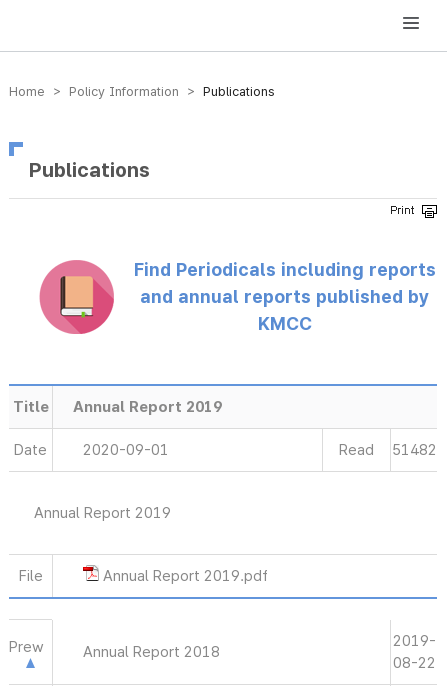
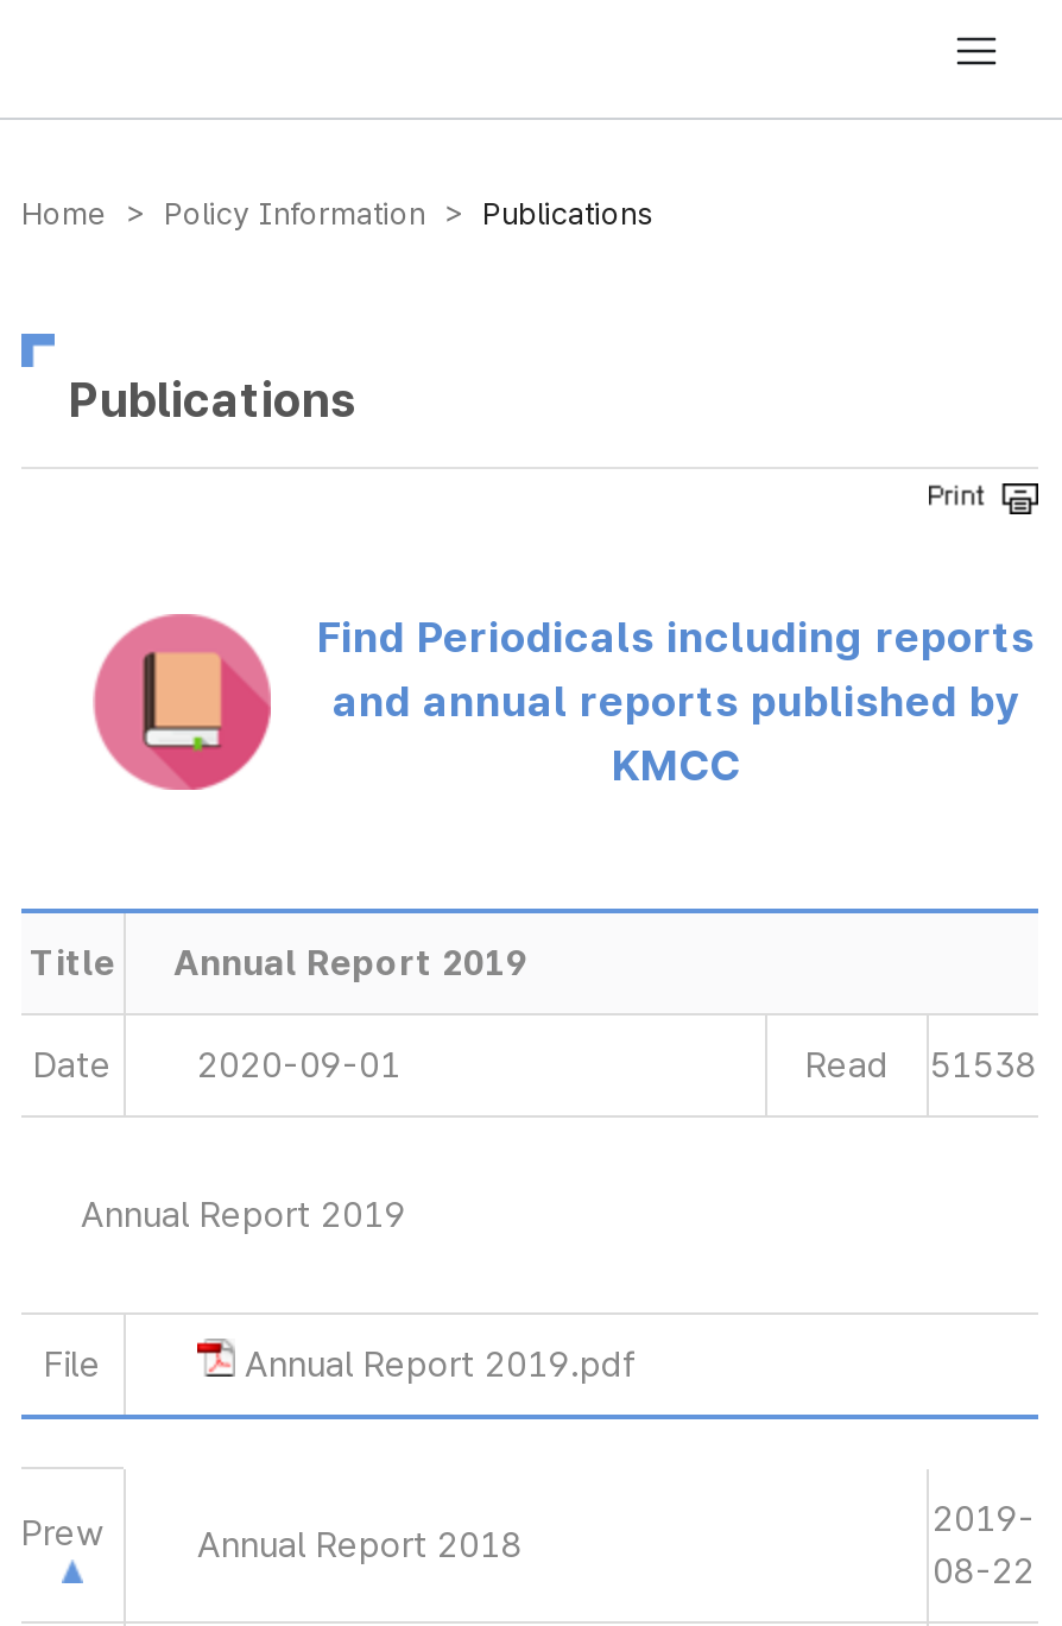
[339,441,436,459] Read 51482 -> [805,1044,1037,1087] Read 51538

